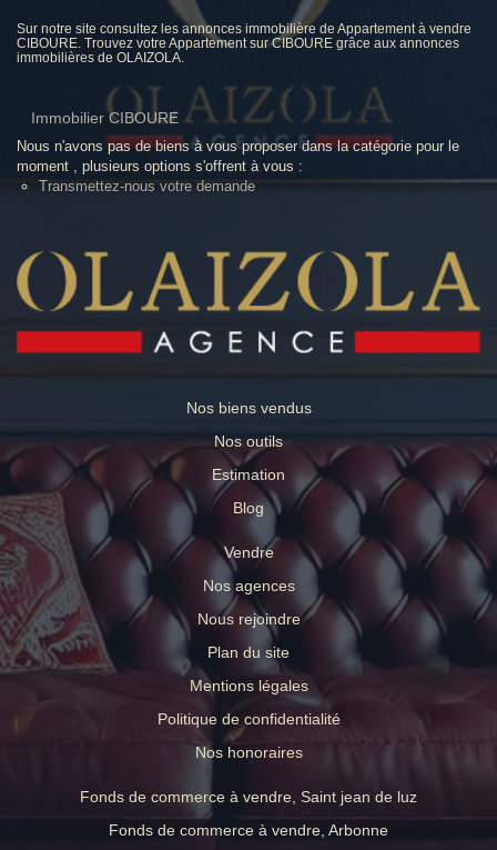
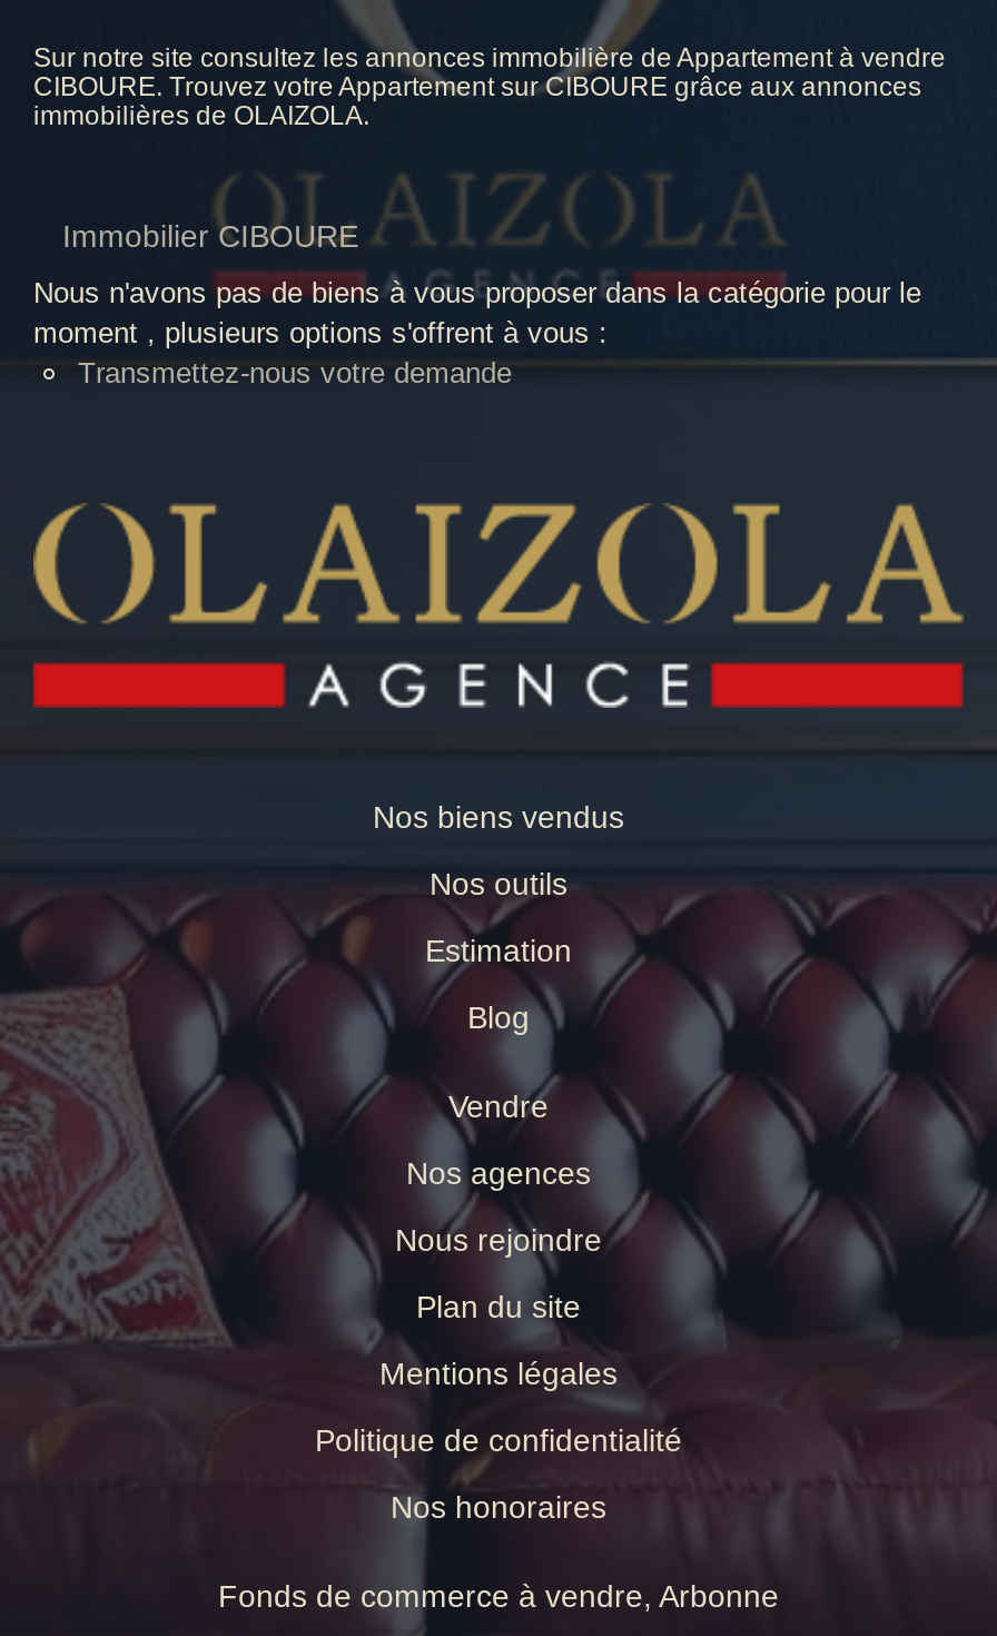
[80,788,417,806] Fonds de commerce à vendre, Saint jean de luz -> none

